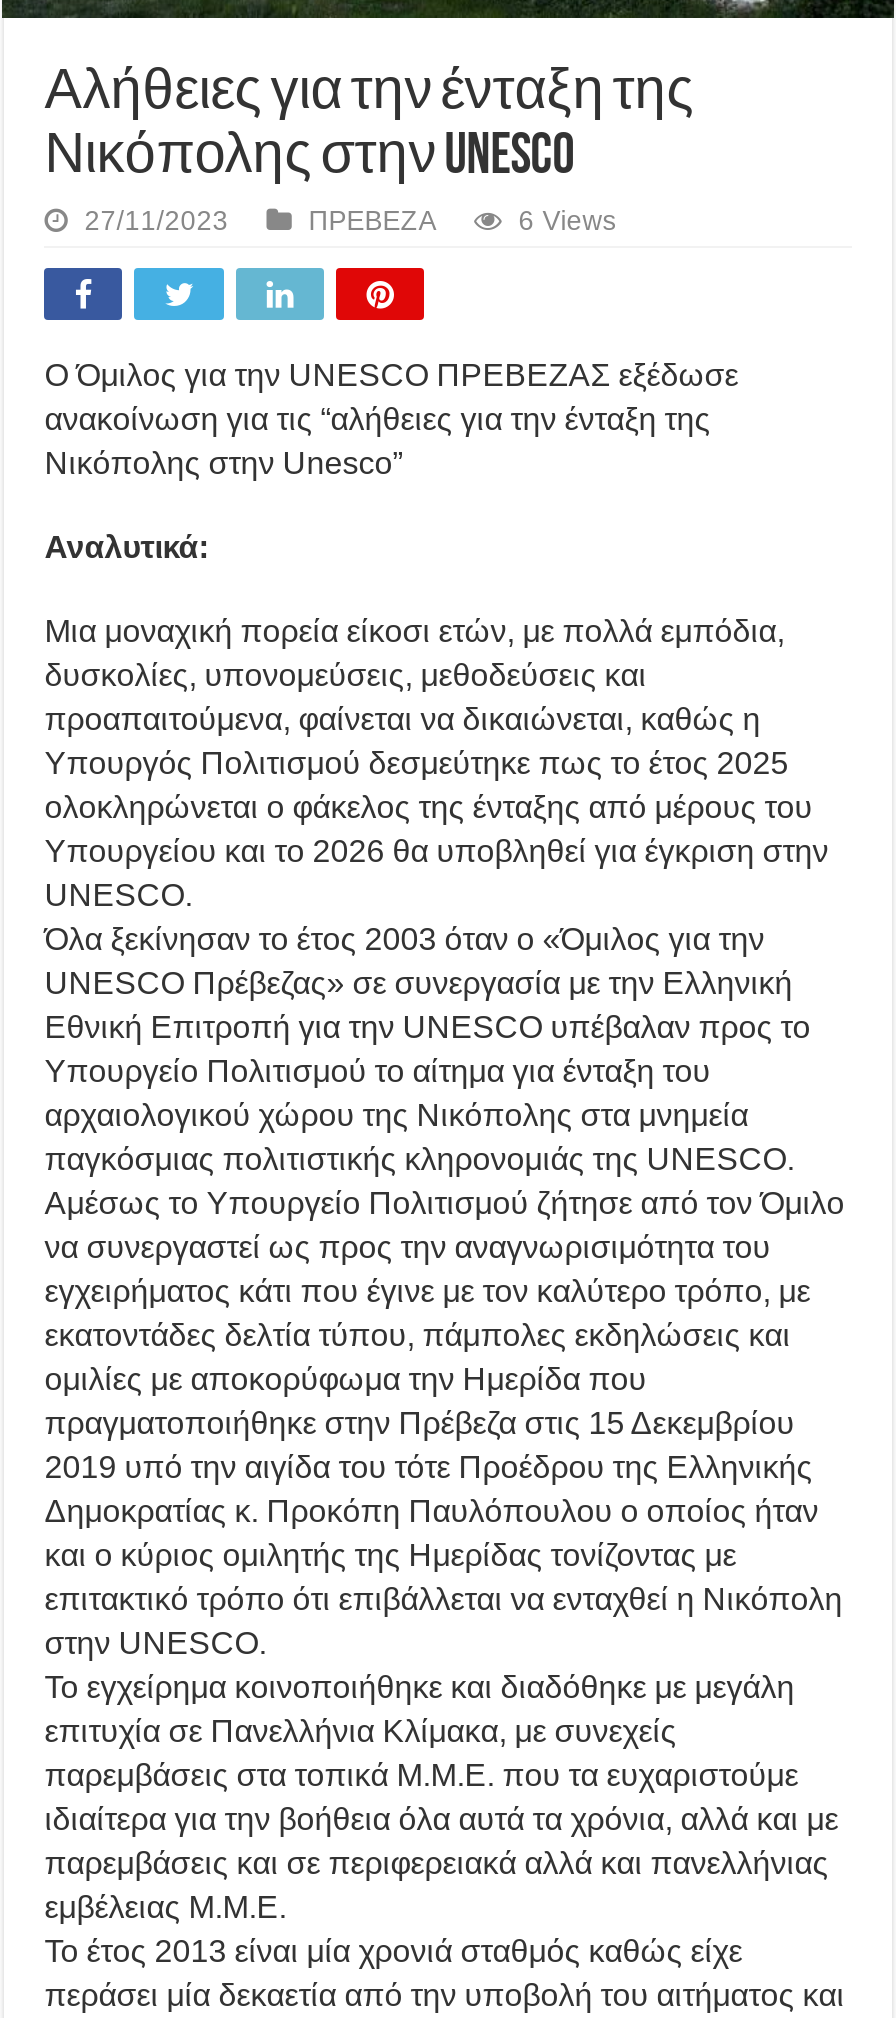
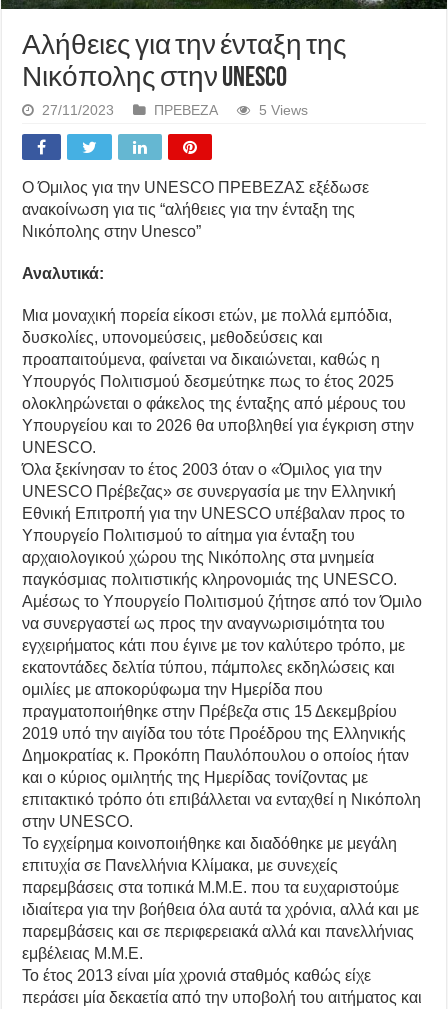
[518,205,616,235] 6 Views -> [259,103,308,118] 5 Views

